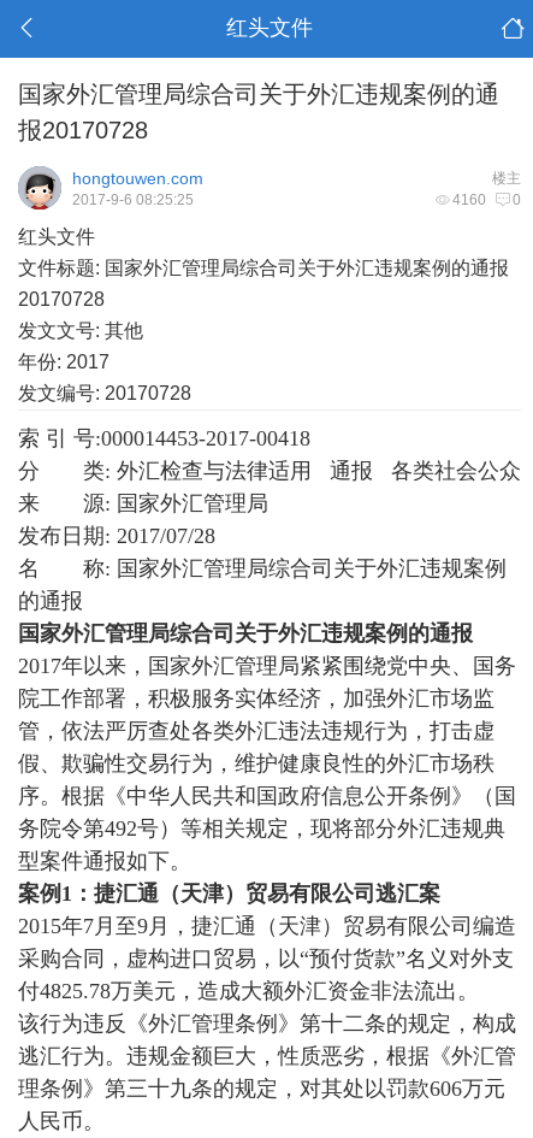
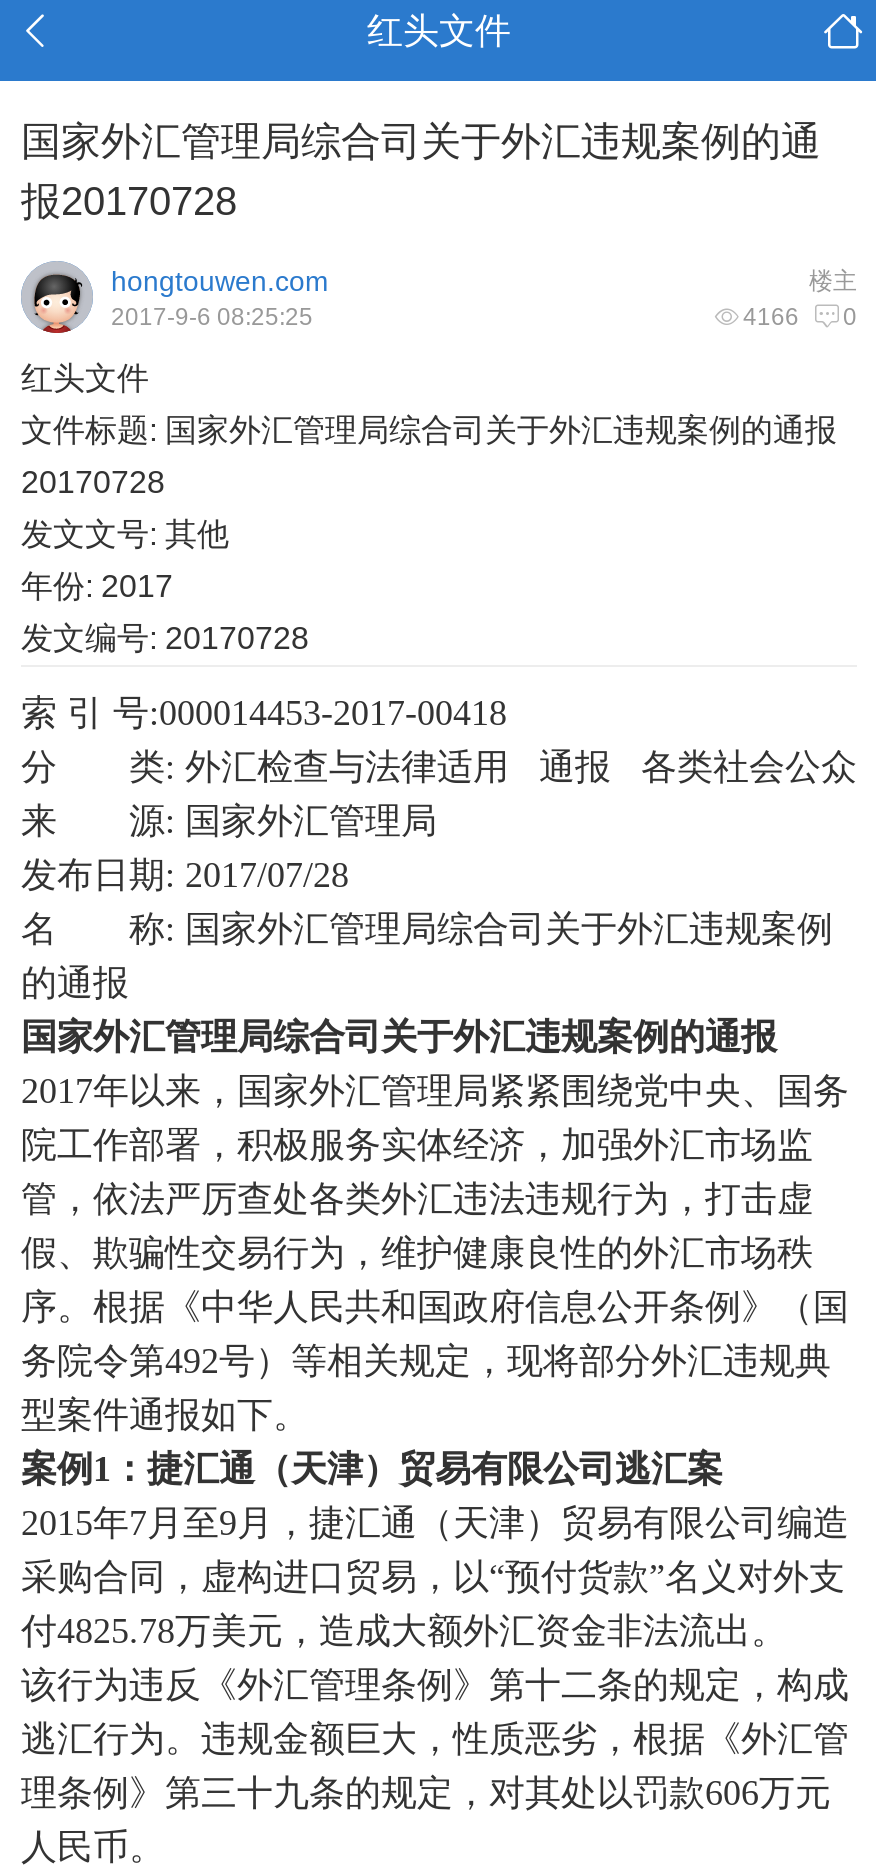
[452,191,521,208] 4160 0 -> [743,303,857,331] 4166 0

